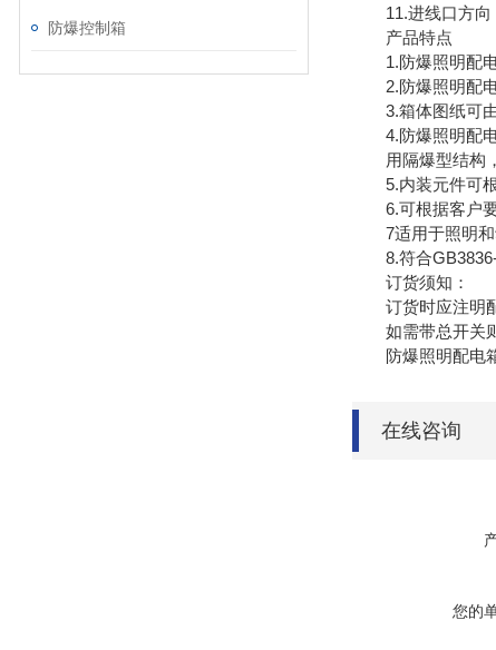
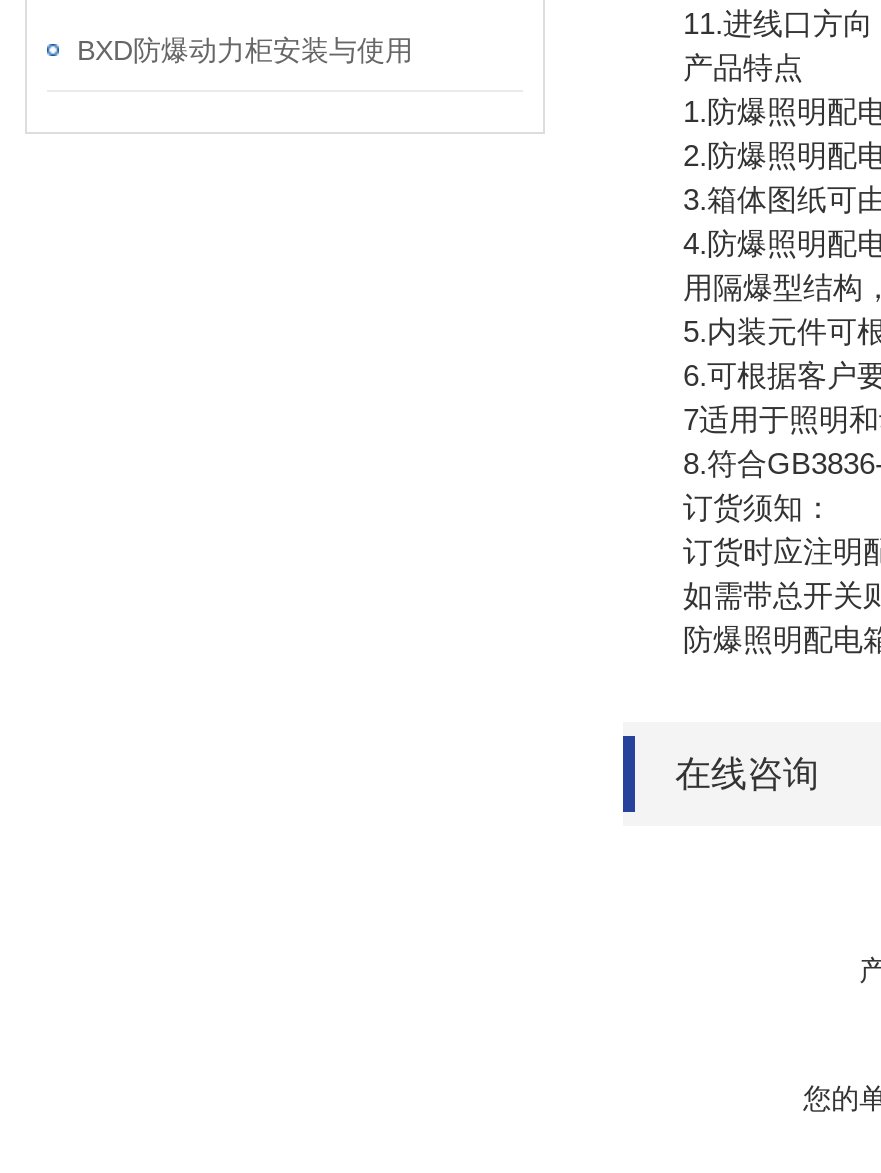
[48,19,126,37] 防爆控制箱 -> [77,34,413,66] BXD防爆动力柜安装与使用

